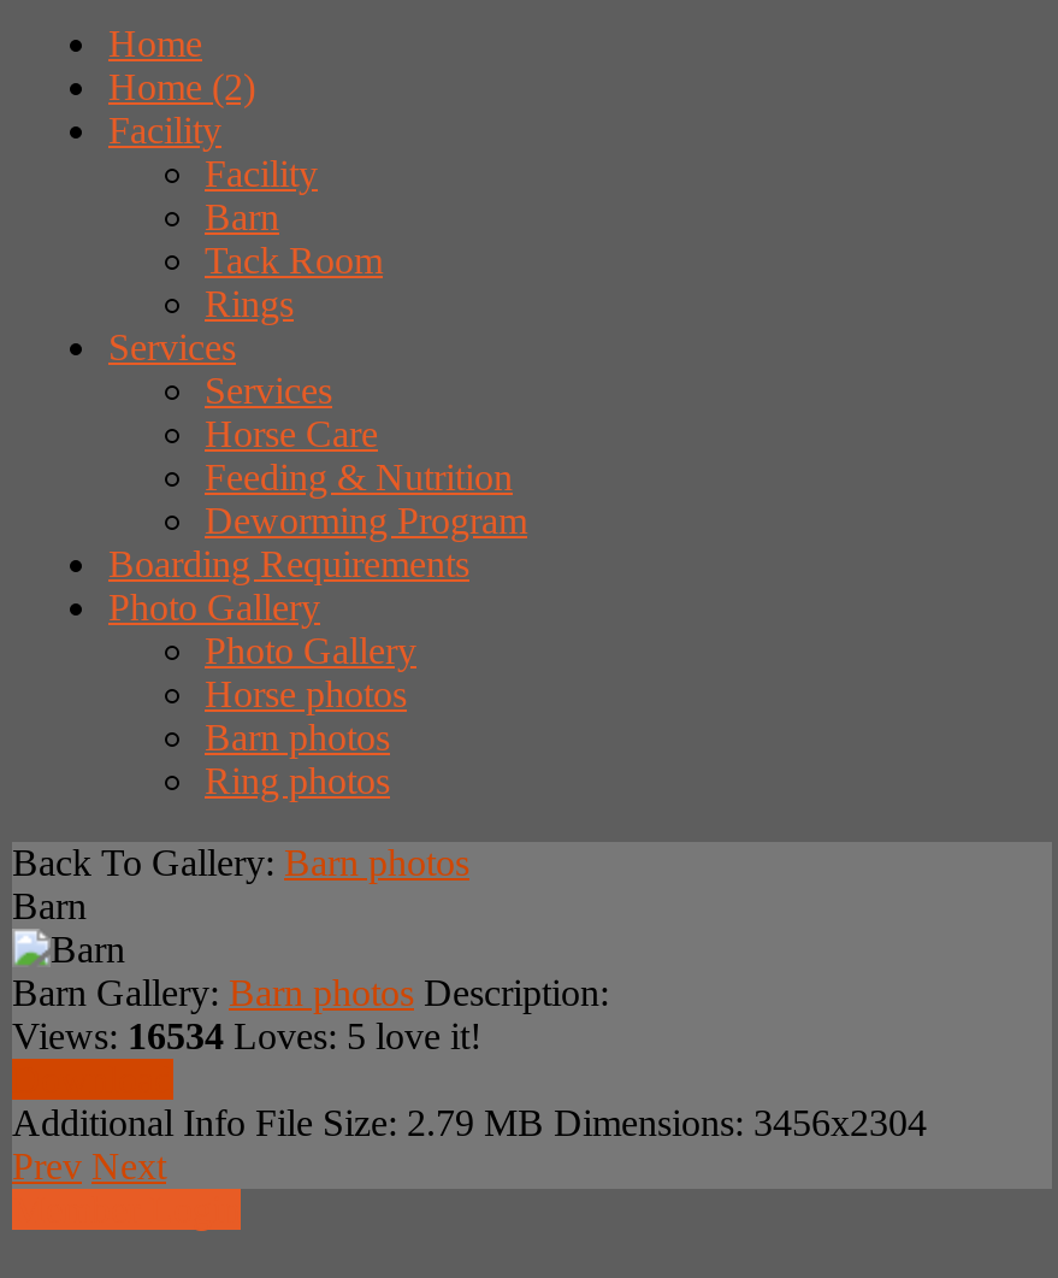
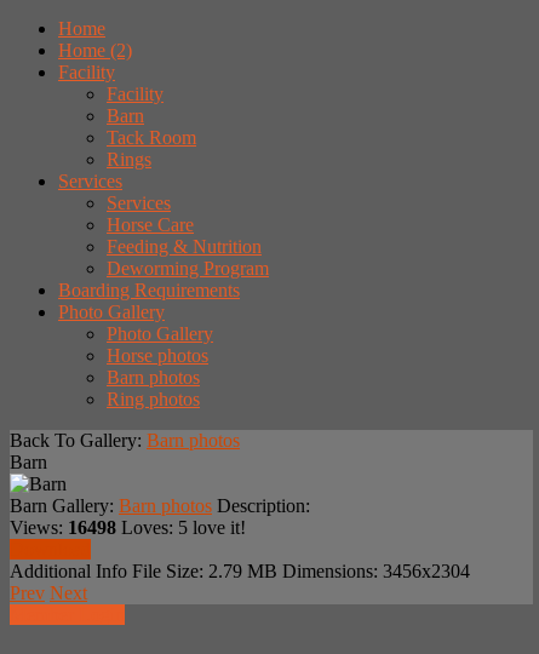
[12,1015,481,1056] Views: 16534 Loves: 5 love it! -> [10,517,246,538] Views: 16498 Loves: 5 love it!

